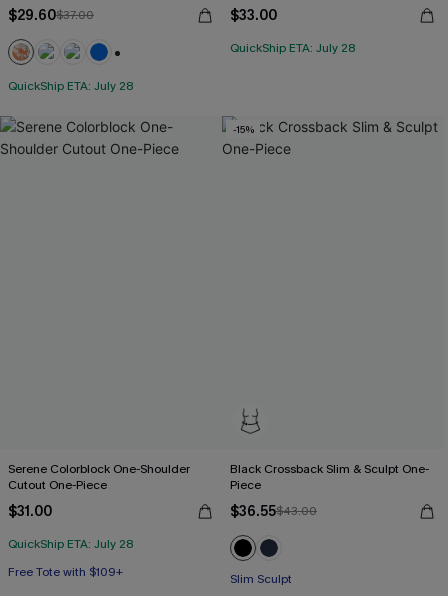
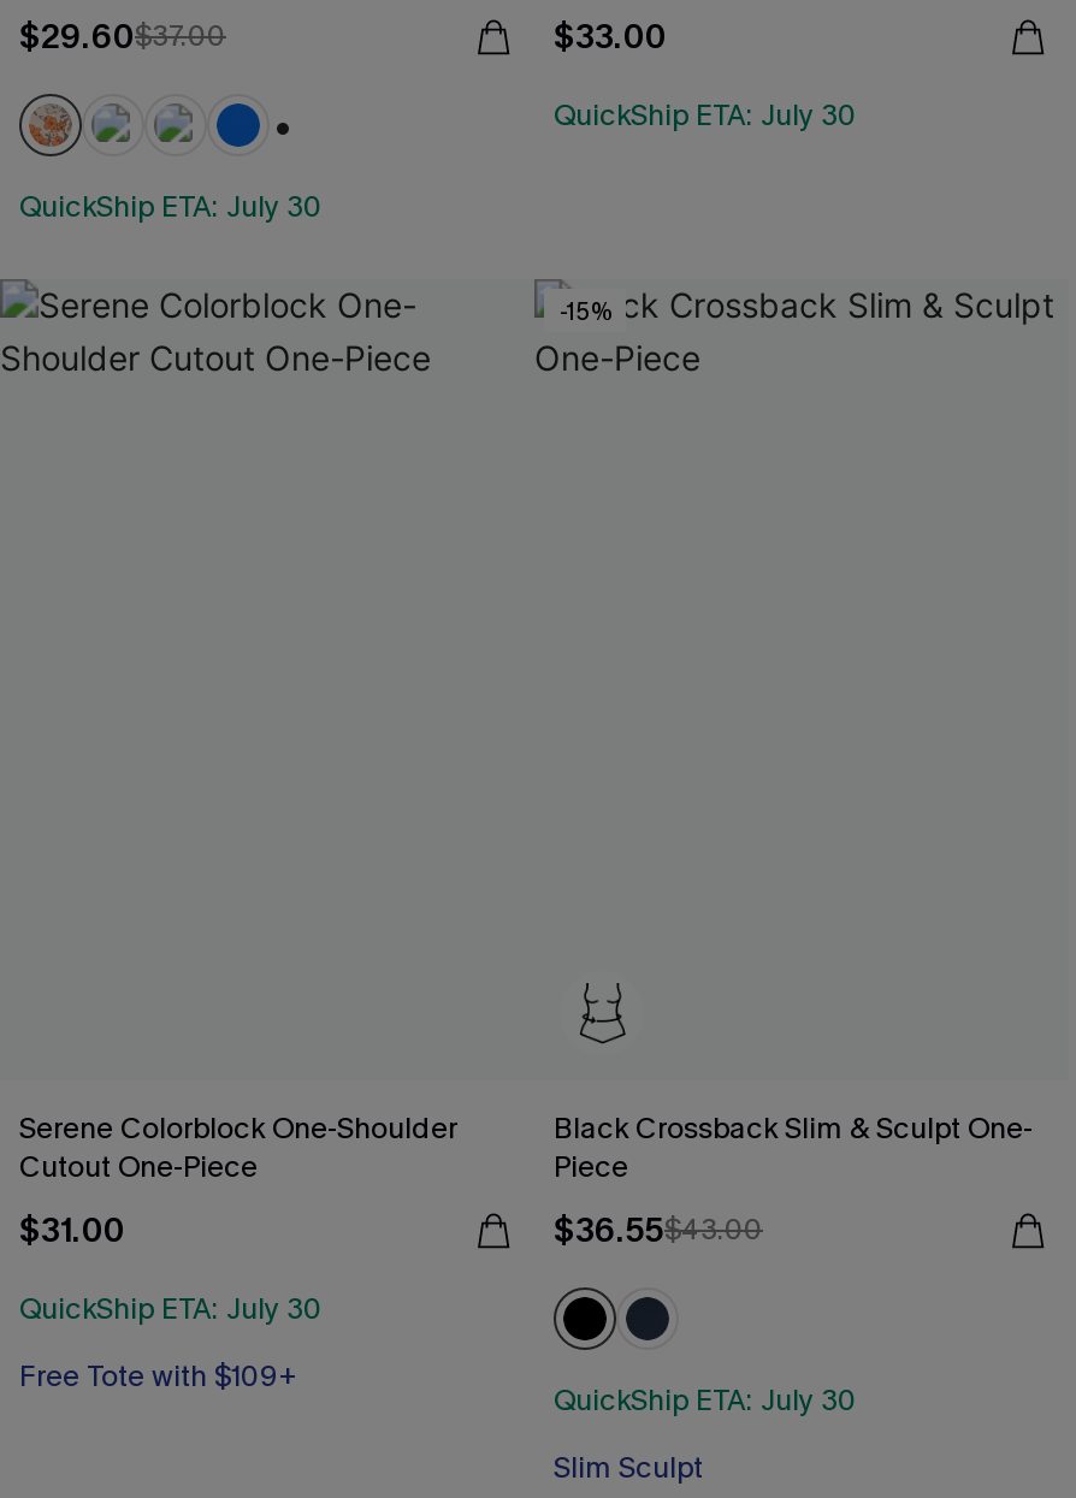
[230,40,356,56] QuickShip ETA: July 28 -> [554,96,857,135] QuickShip ETA: July 30
[8,78,134,94] QuickShip ETA: July 28 -> [19,188,323,226] QuickShip ETA: July 30
[8,536,134,552] QuickShip ETA: July 28 -> [19,1290,323,1328] QuickShip ETA: July 30
none -> [554,1381,857,1420] QuickShip ETA: July 30

